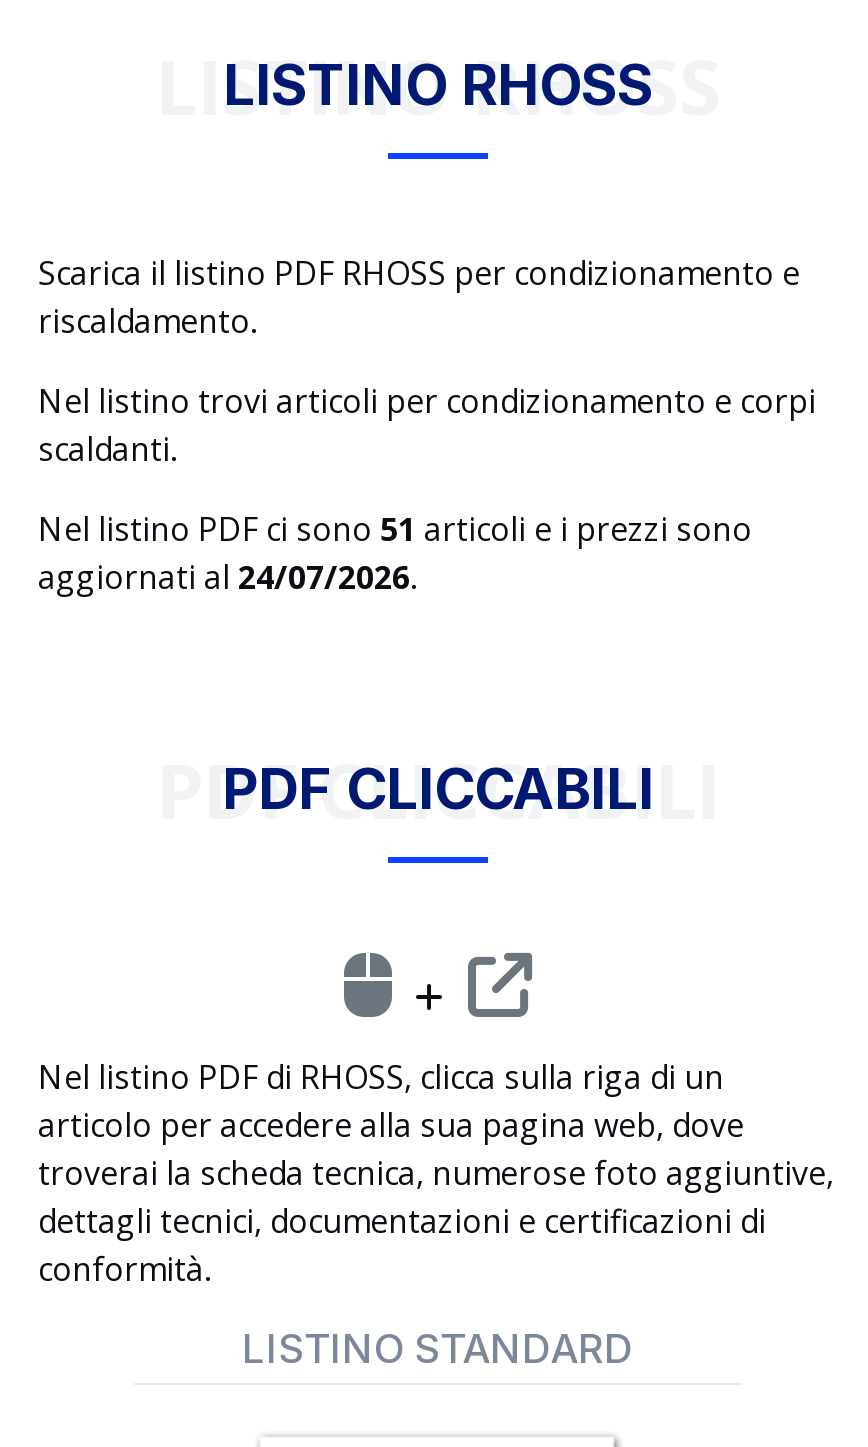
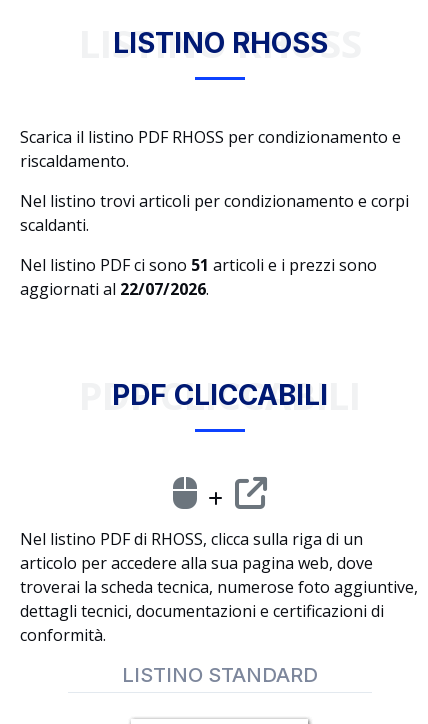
[38,555,416,599] aggiornati al 24/07/2026. -> [20,278,209,300] aggiornati al 22/07/2026.

